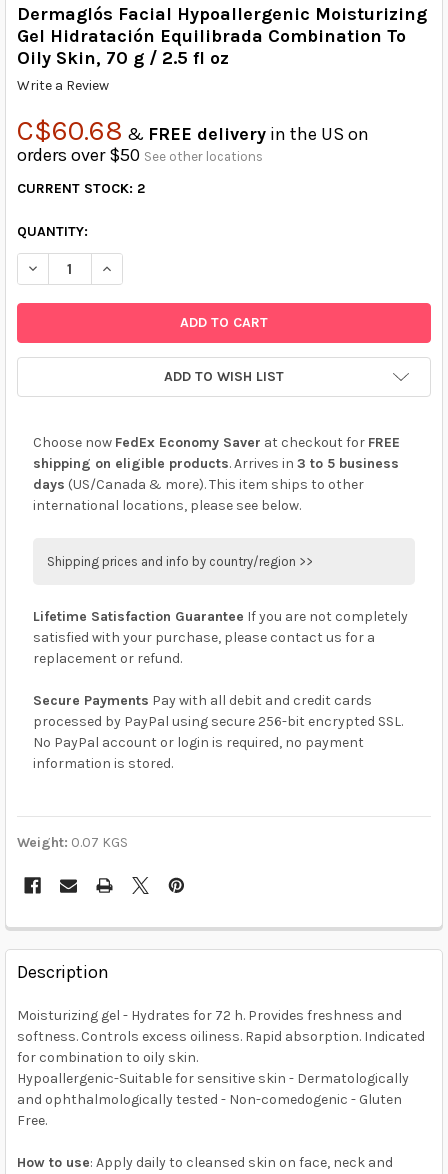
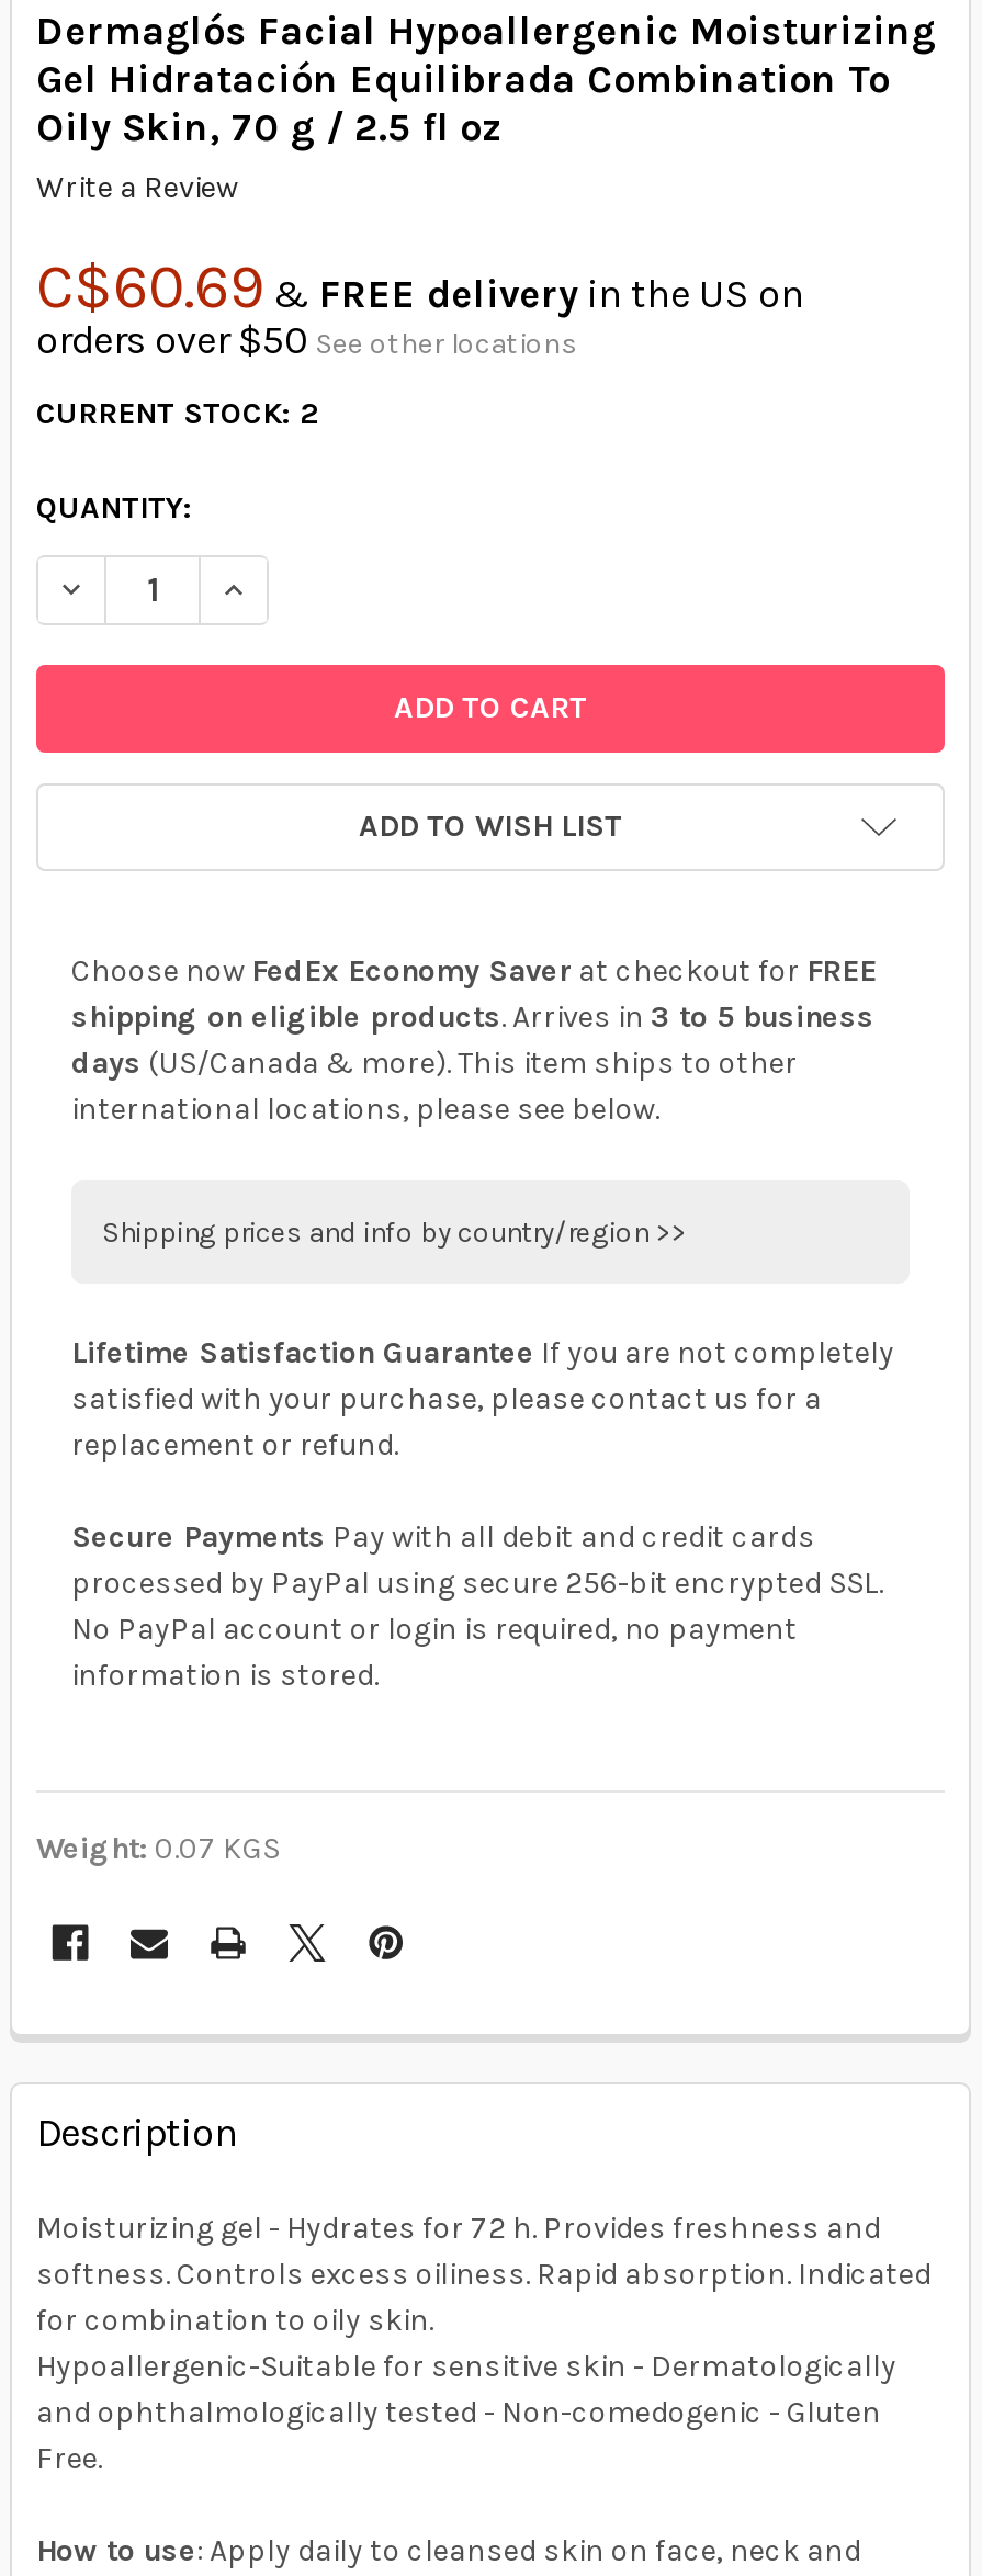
[17,114,369,147] C$60.68 & FREE deliveryin the US on -> [36,250,804,323] C$60.69 & FREE deliveryin the US on

